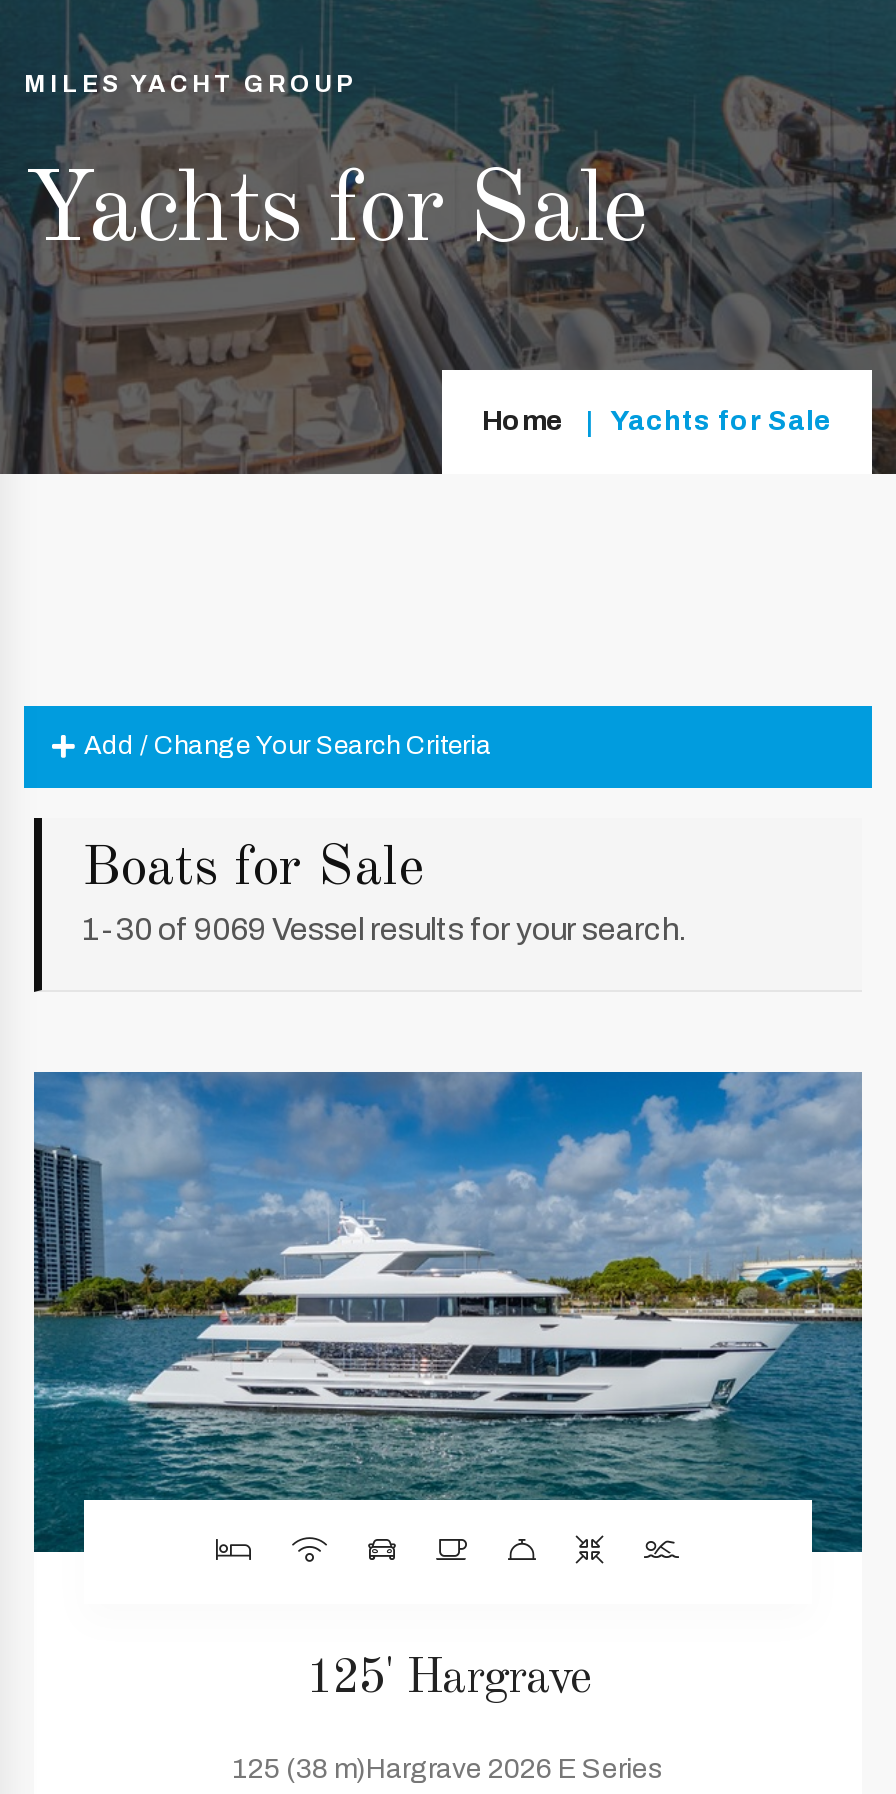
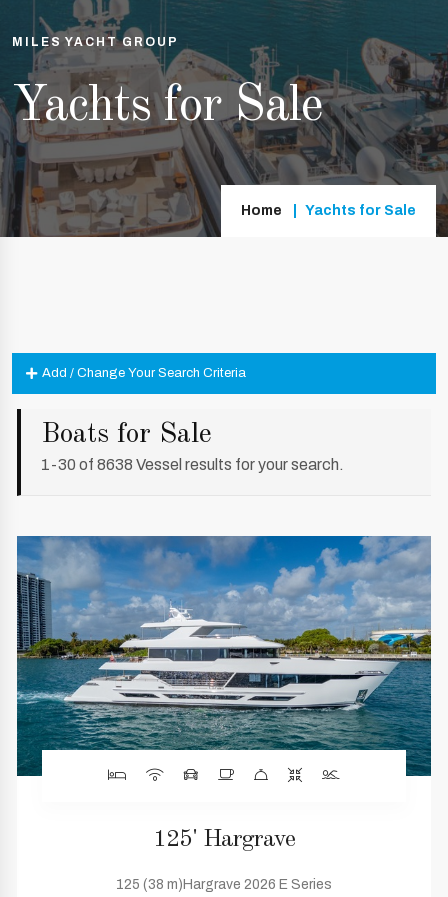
[82,912,688,946] 1-30 of 9069 Vessel results for your search. -> [41,456,344,473] 1-30 of 8638 Vessel results for your search.

